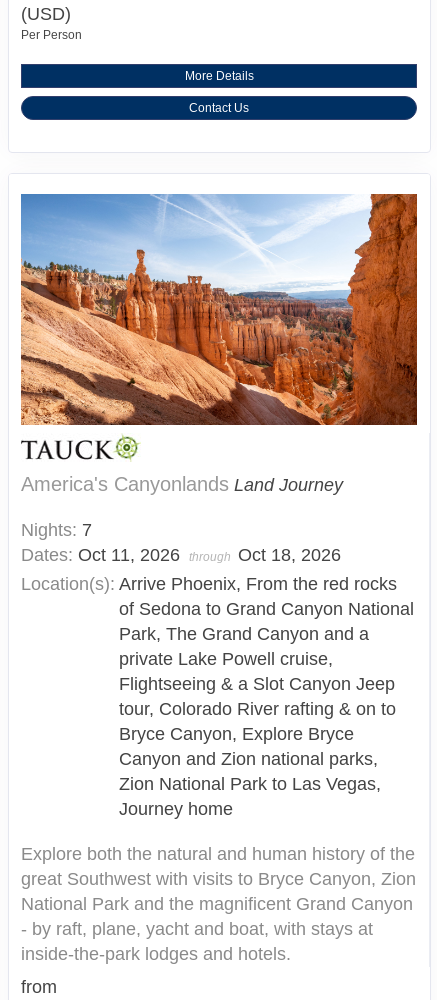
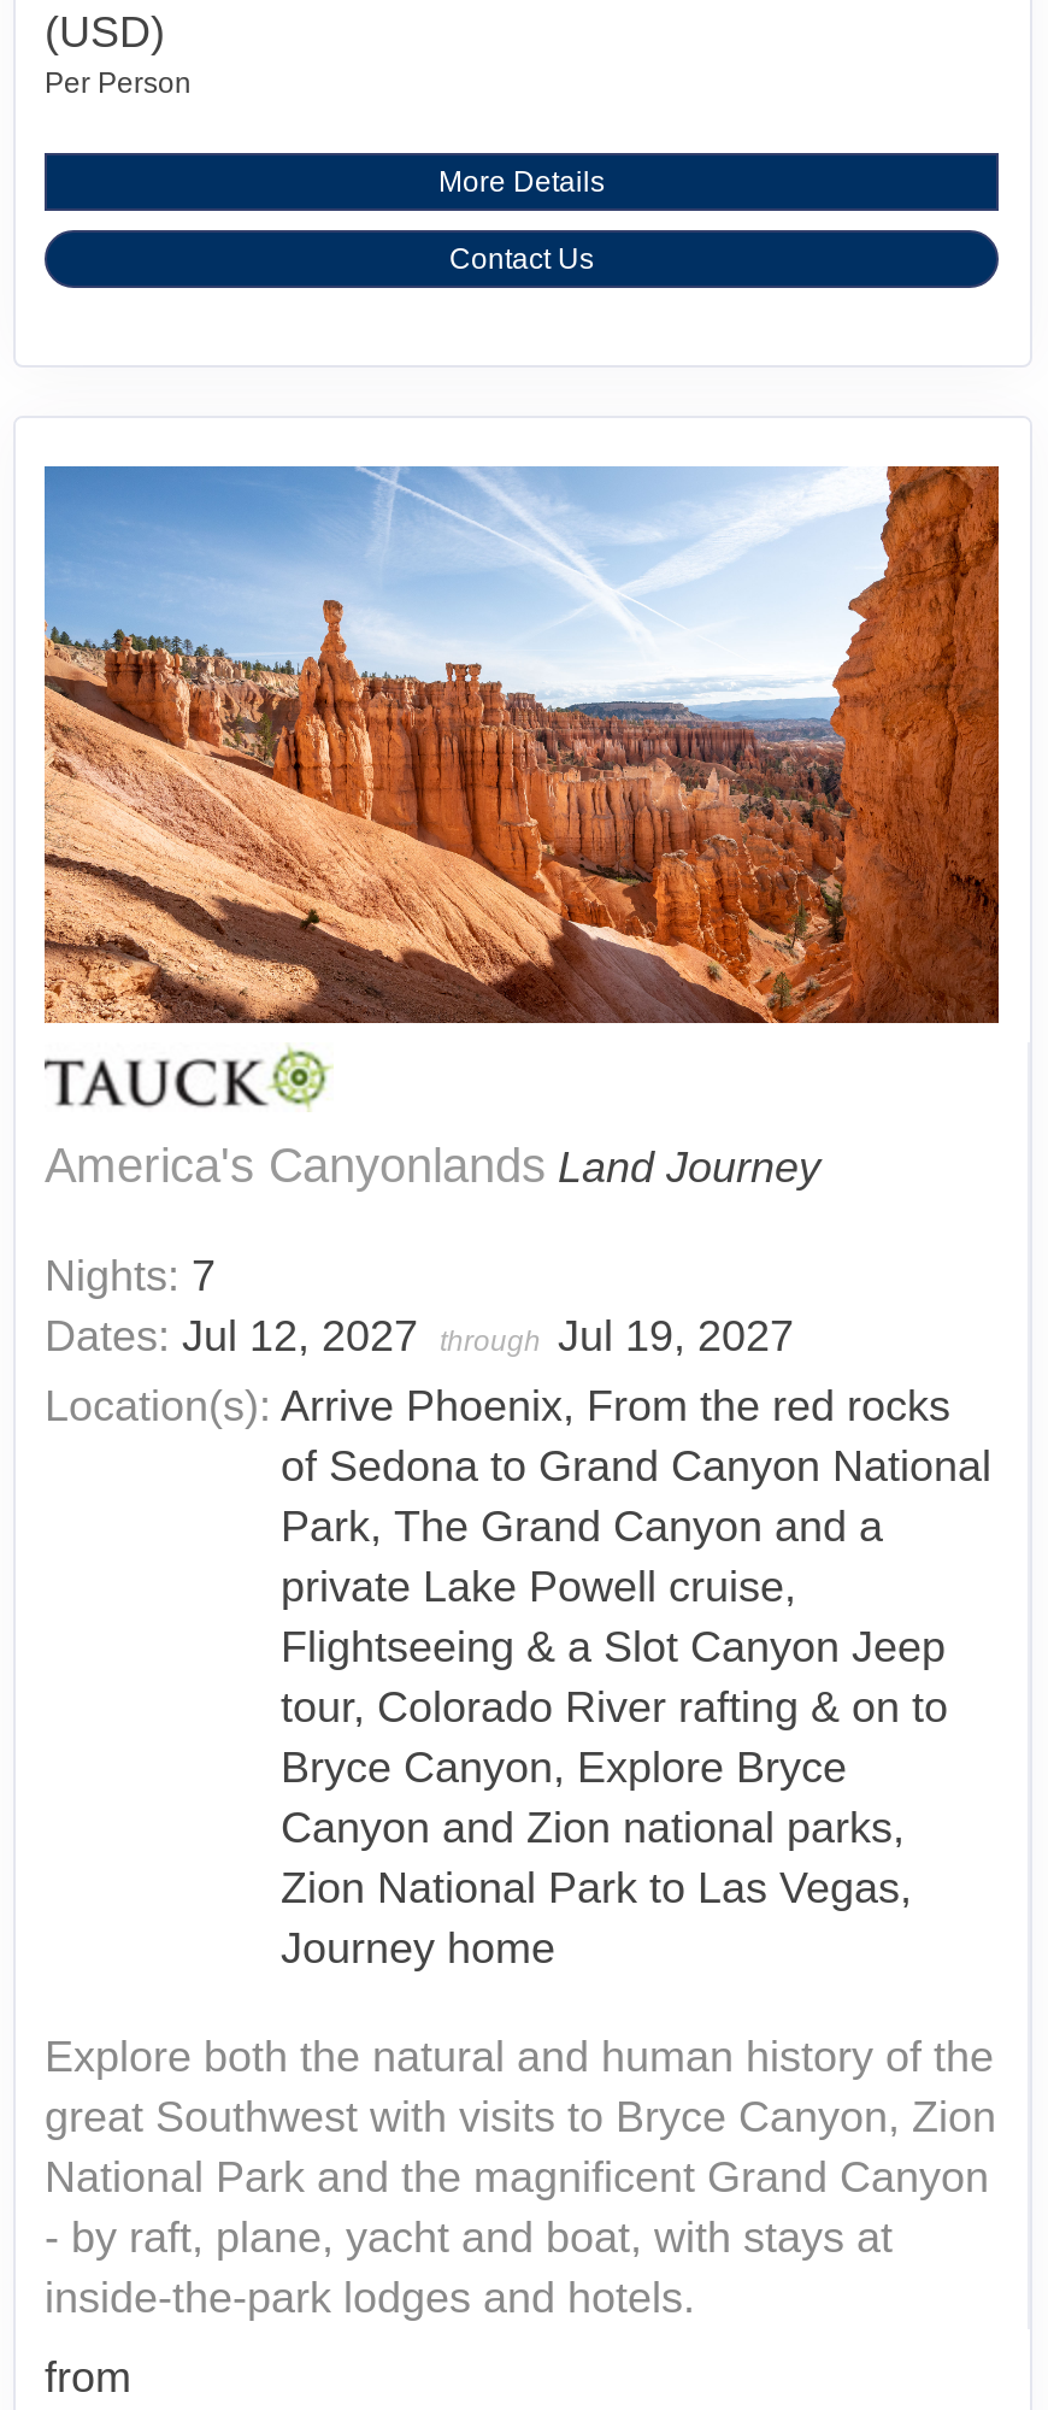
[21,545,341,565] Dates: Oct 11, 2026 through Oct 18, 2026 -> [45,1312,794,1361] Dates: Jul 12, 2027 through Jul 19, 2027

